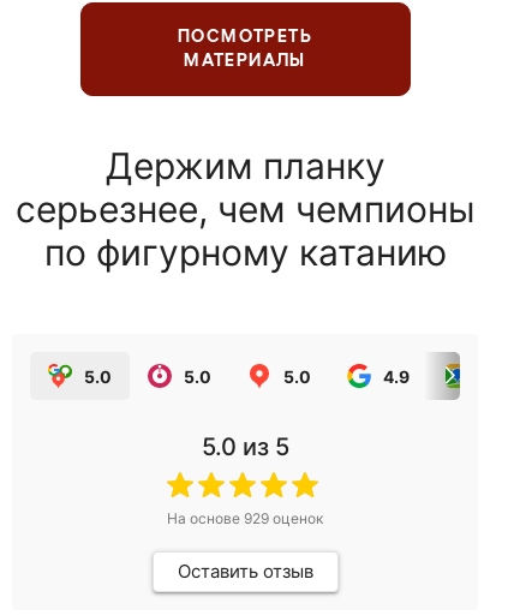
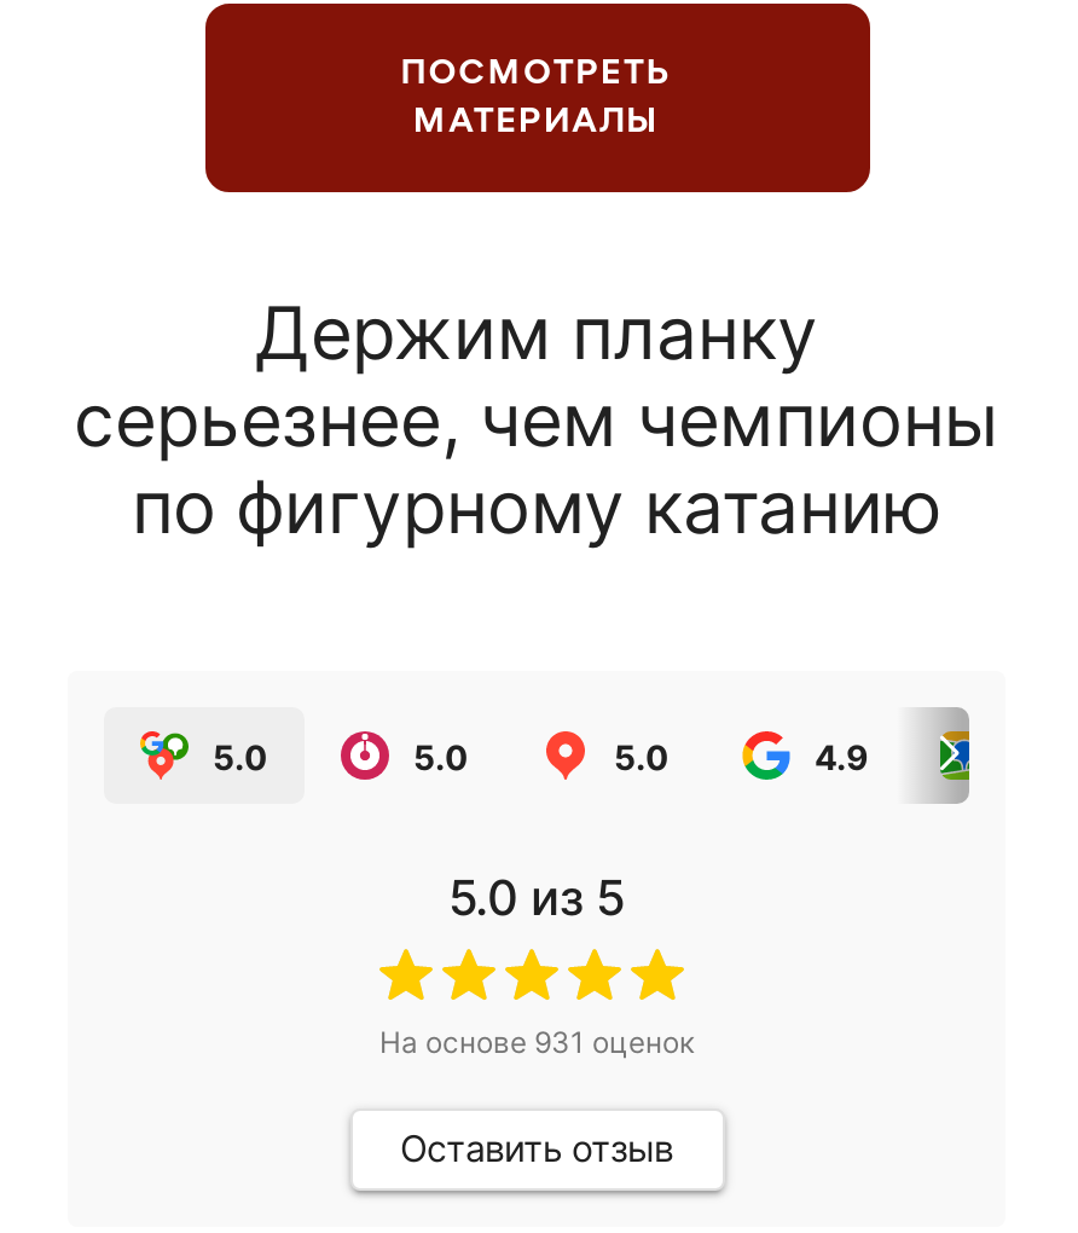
[167,509,323,527] На основе 929 оценок -> [379,1024,694,1060] На основе 931 оценок

